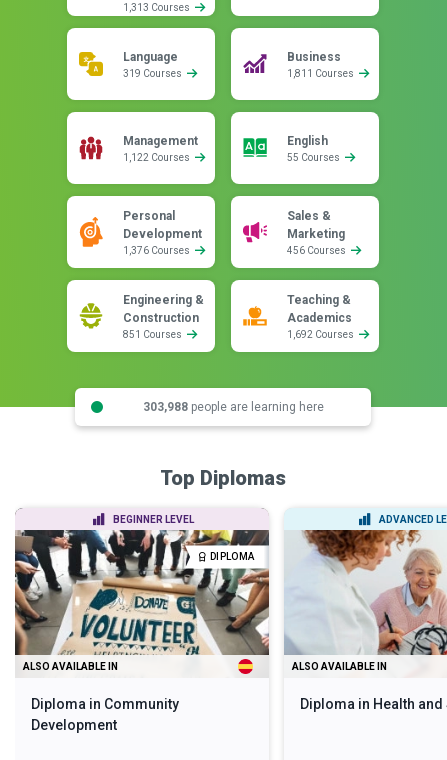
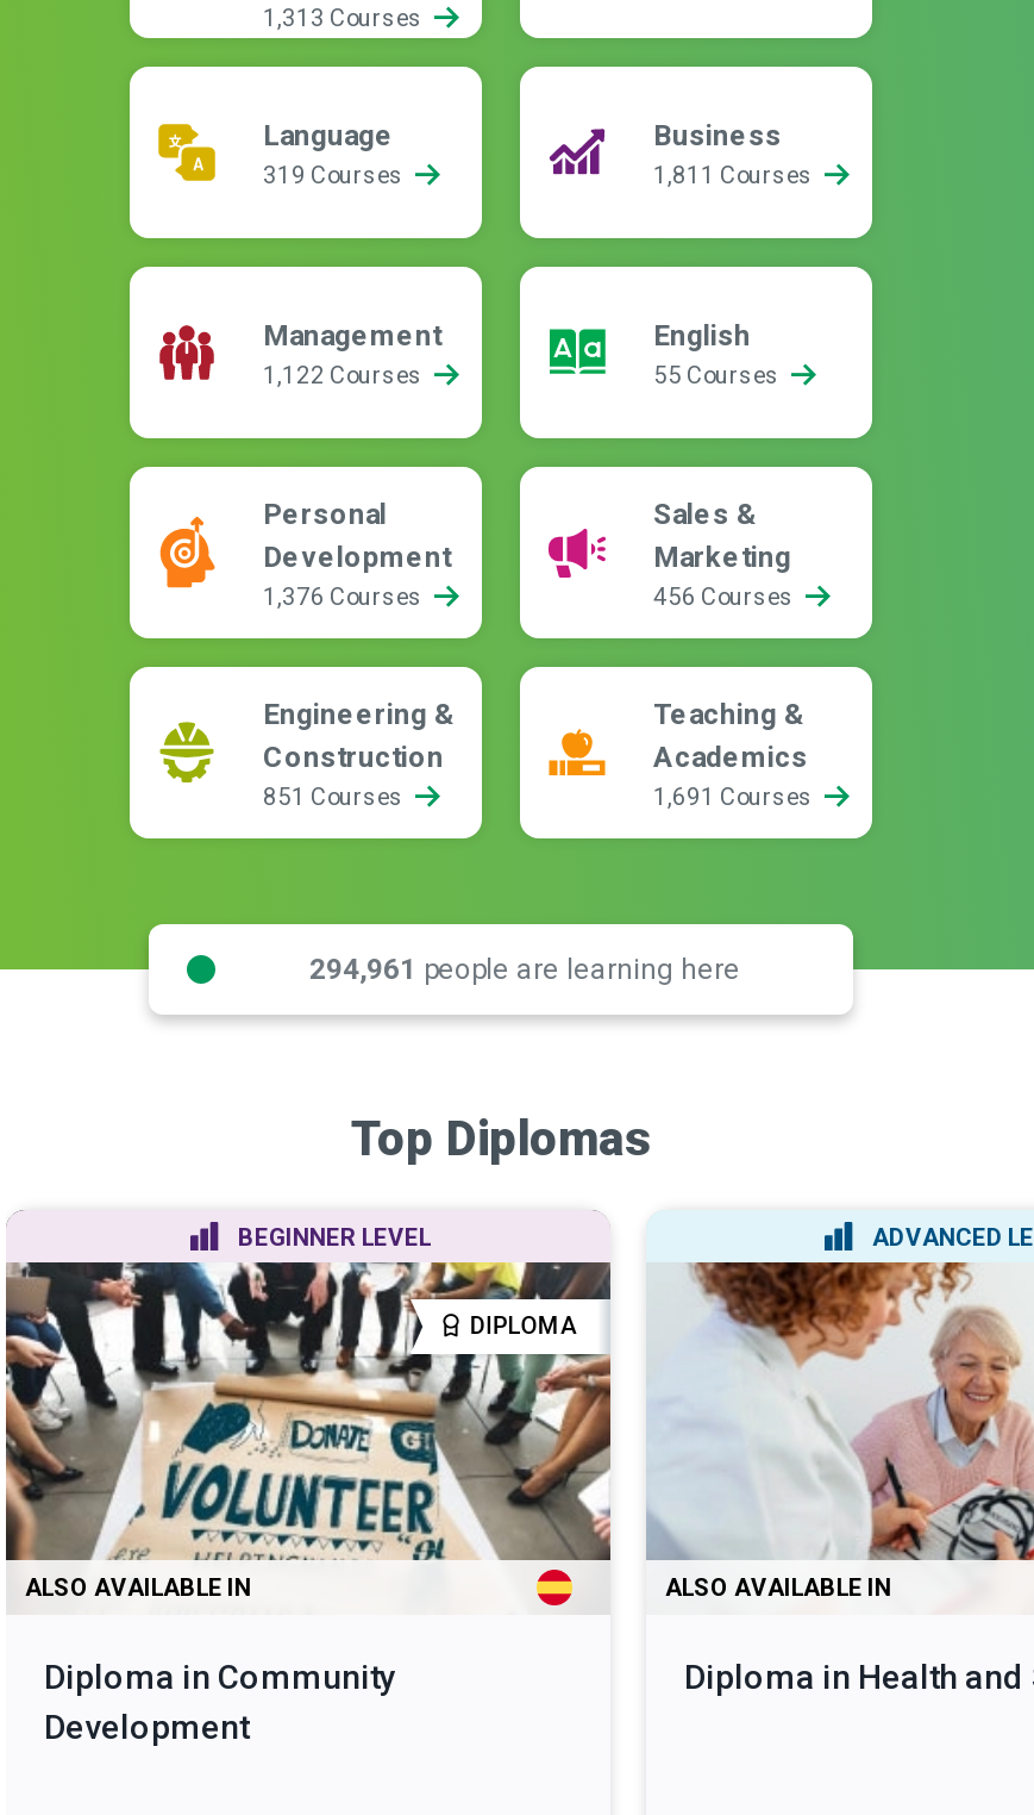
[287,329,356,340] 1,692 Courses -> [653,784,817,810] 1,691 Courses
[142,399,323,413] 303,988 people are learning here -> [309,952,740,985] 294,961 people are learning here

